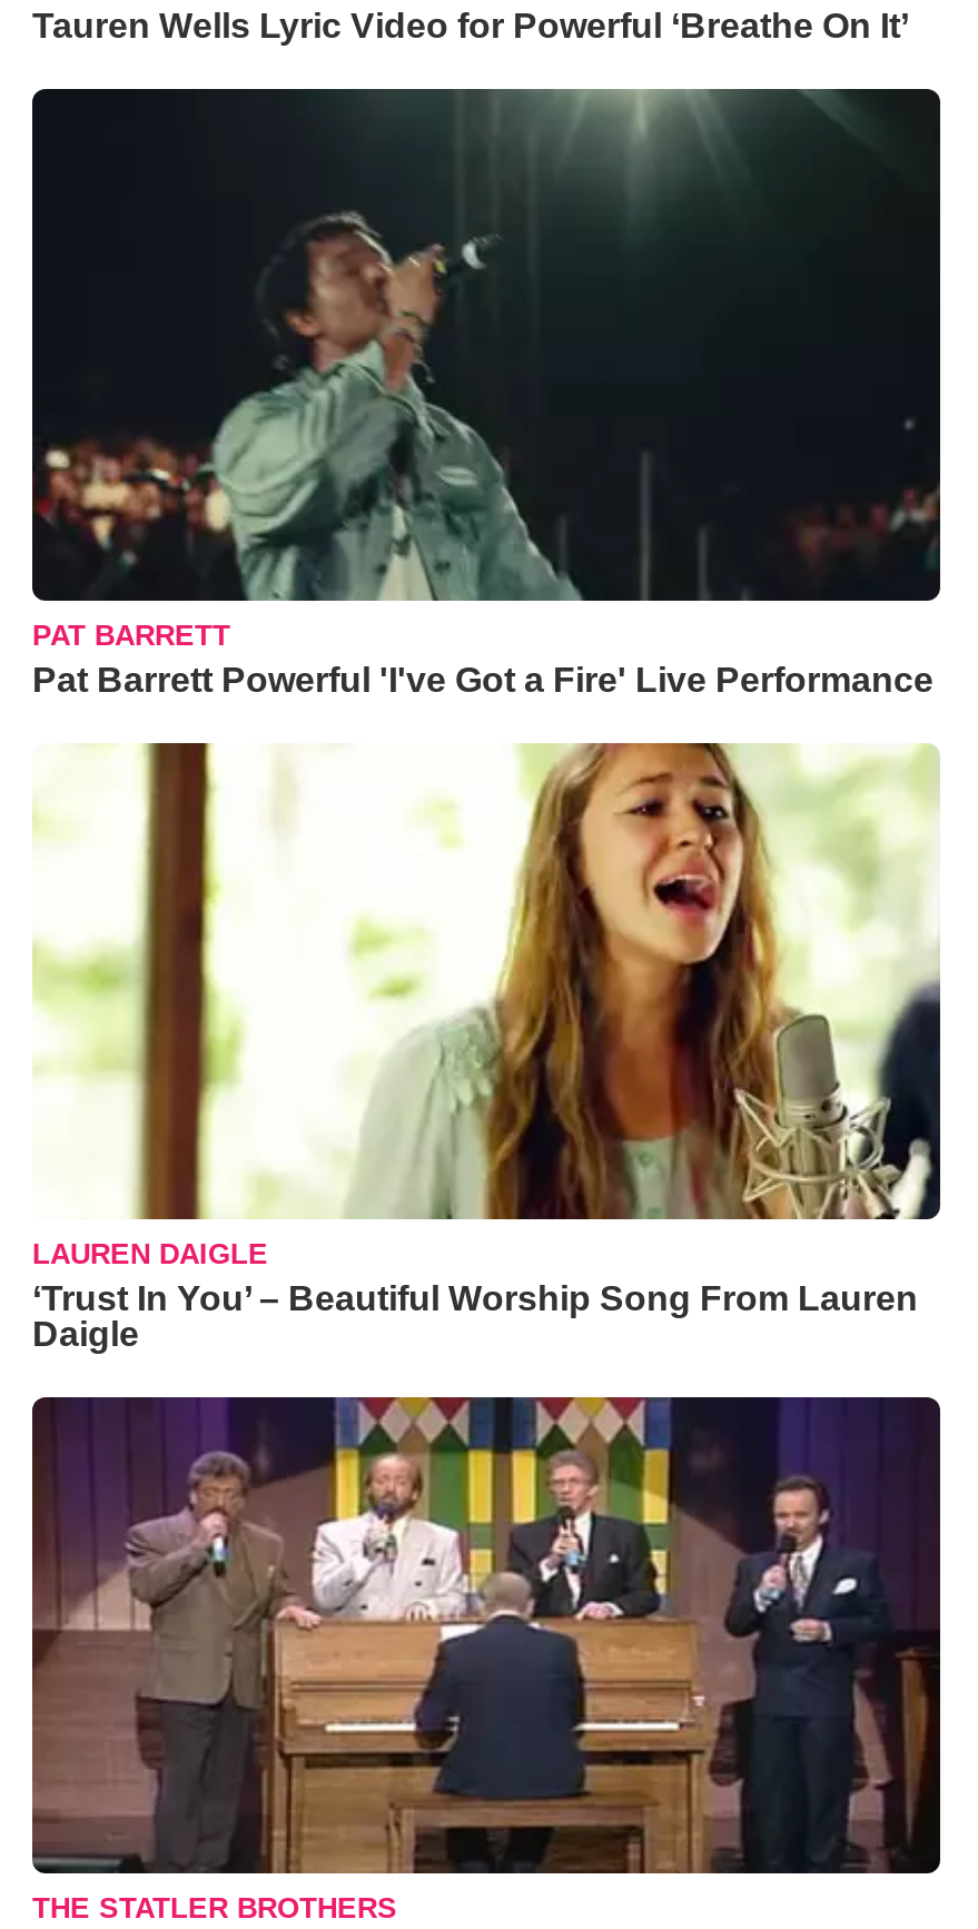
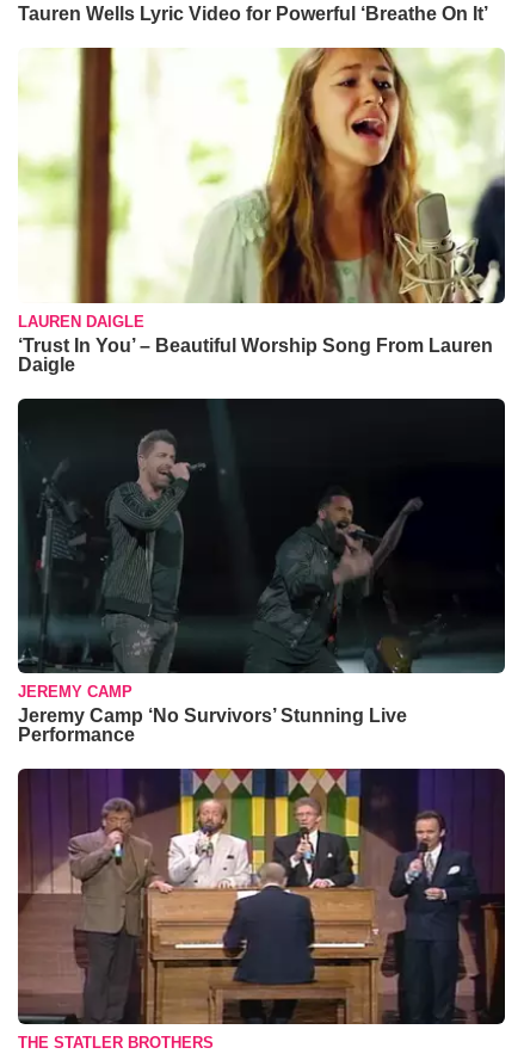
[30,87,942,698] [image] | PAT BARRETT | Pat Barrett Powerful 'I've Got a Fire' Live Performance -> none
moved [30,739,942,1352] -> [17,45,506,375]: [image] | LAUREN DAIGLE | ‘Trust In You’ – Beautiful Worship Song From Lauren | Daigle
none -> [17,402,505,744] [image] | JEREMY CAMP | Jeremy Camp ‘No Survivors’ Stunning Live | Performance

